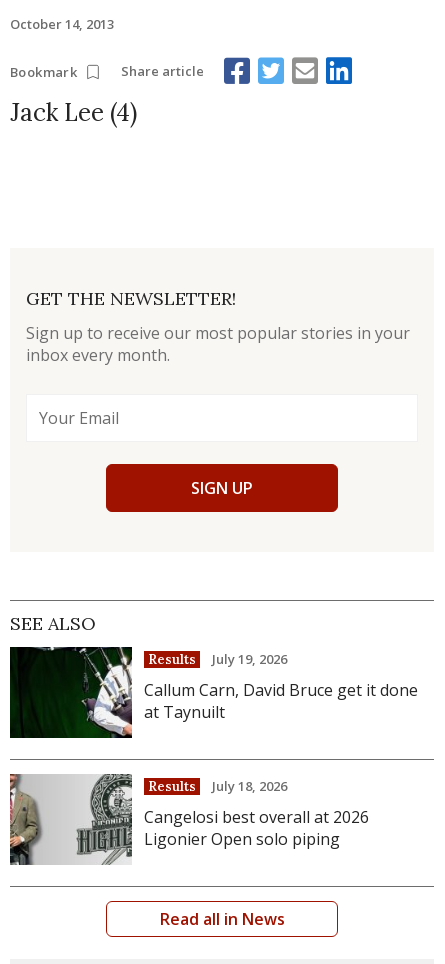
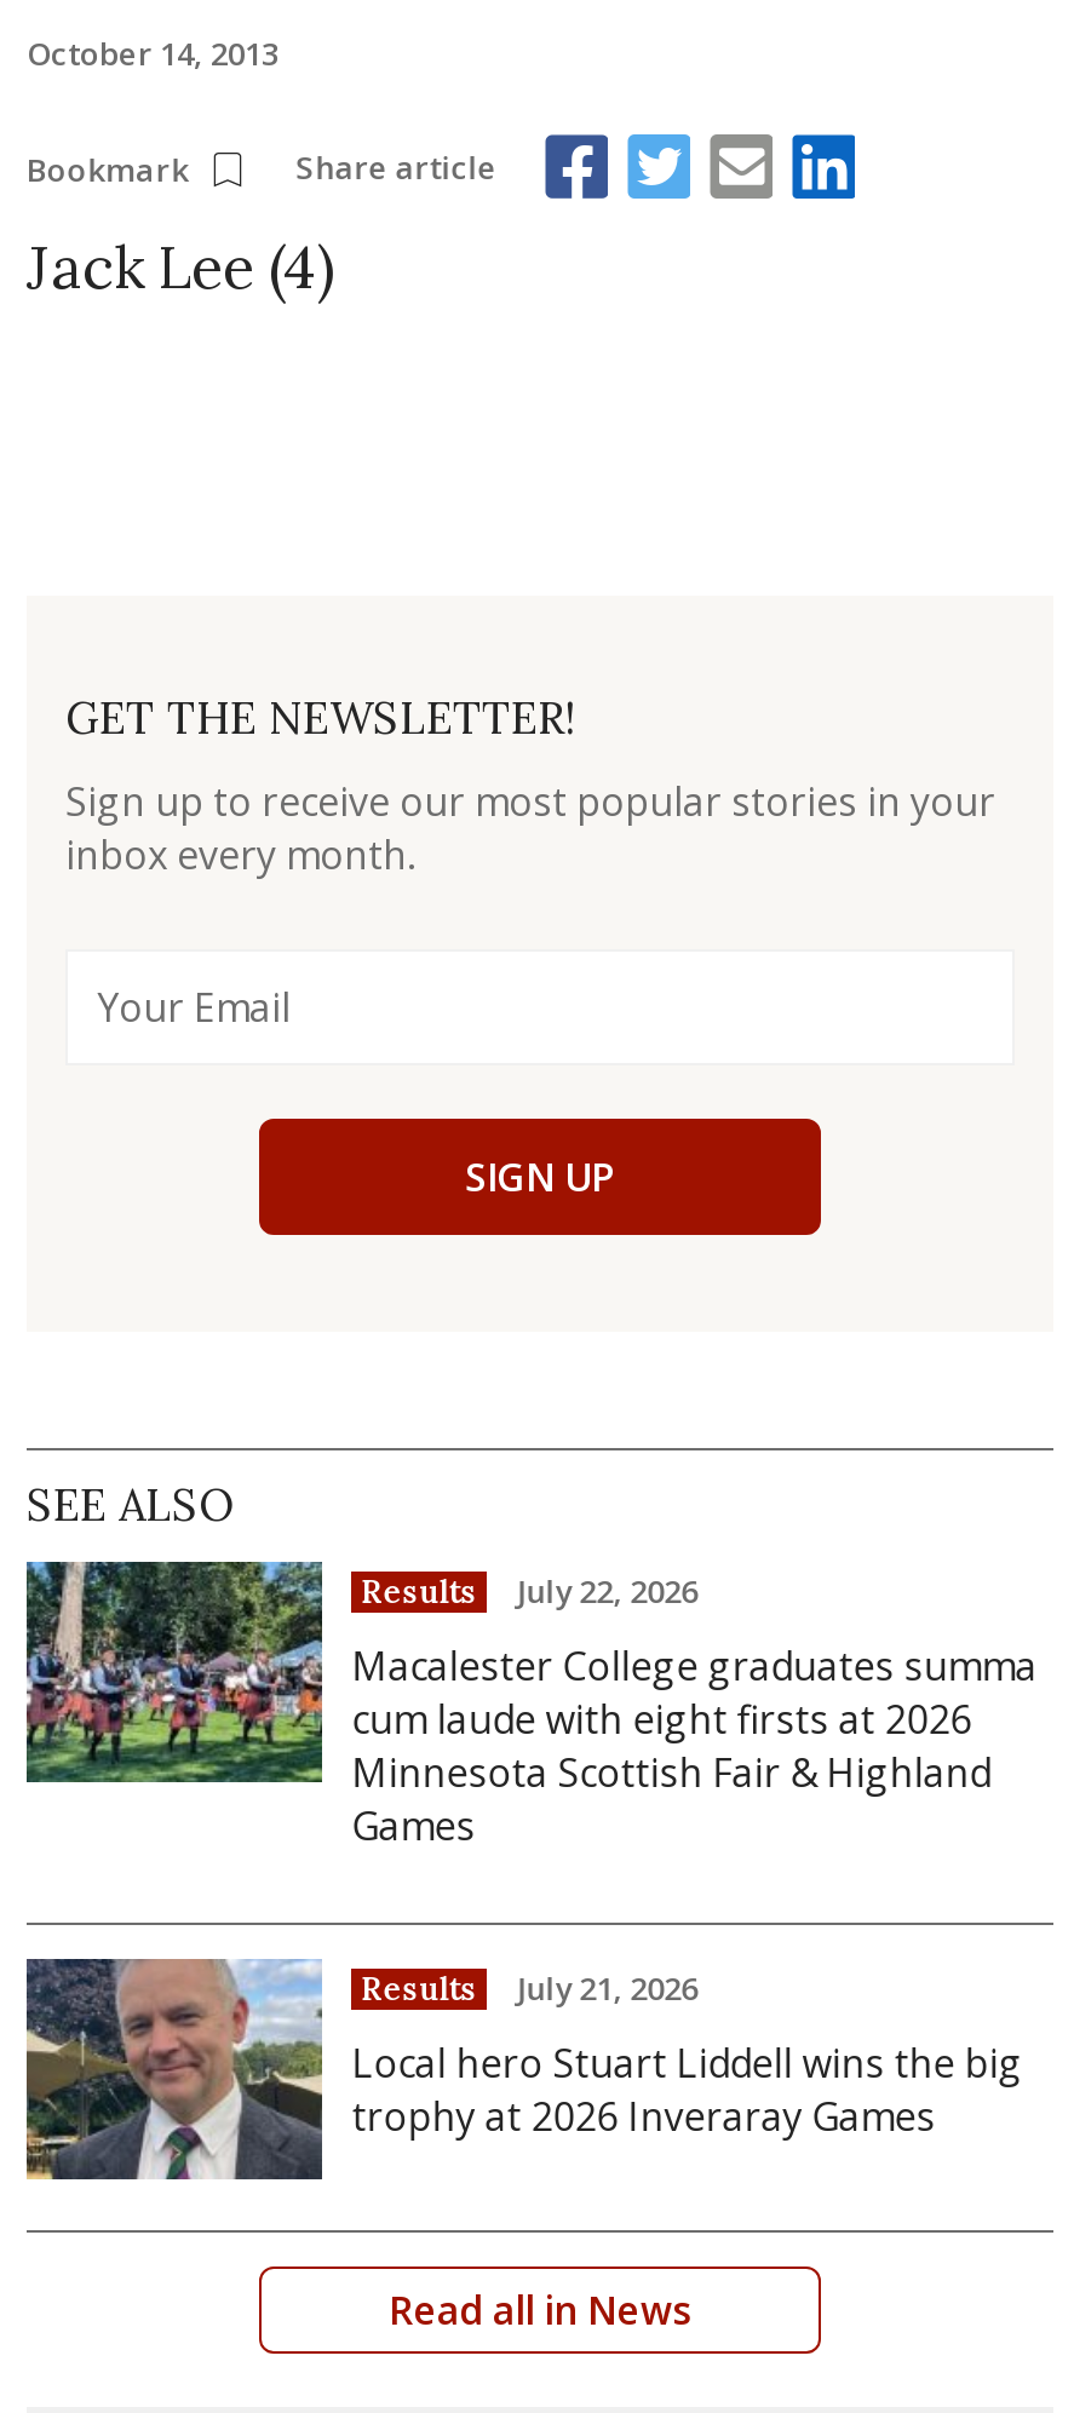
[9,646,418,739] [image] | Callum Carn, David Bruce get it done | at Taynuilt -> [24,1559,1037,1853] [image] | Macalester College graduates summa | cum laude with eight firsts at 2026 | Minnesota Scottish Fair & Highland | Games
[148,650,287,668] Results July 19, 2026 -> [361,1570,698,1613] Results July 22, 2026
[9,773,369,866] [image] | Cangelosi best overall at 2026 | Ligonier Open solo piping -> [24,1959,1022,2182] [image] | Local hero Stuart Liddell wins the big | trophy at 2026 Inveraray Games
[148,777,287,795] Results July 18, 2026 -> [361,1967,698,2011] Results July 21, 2026

